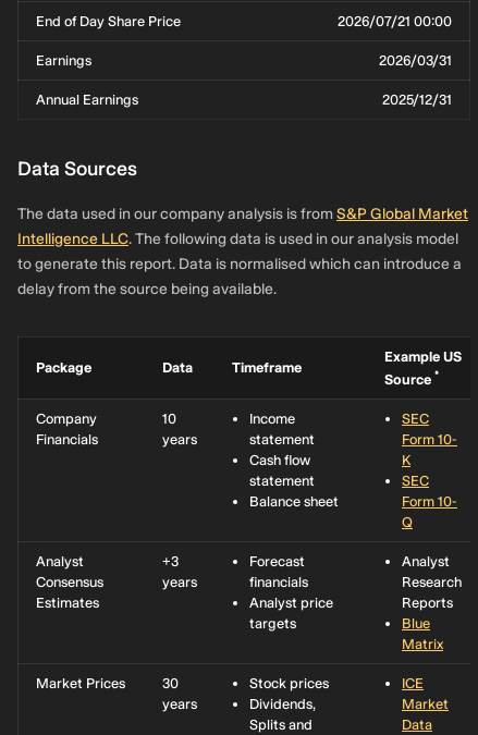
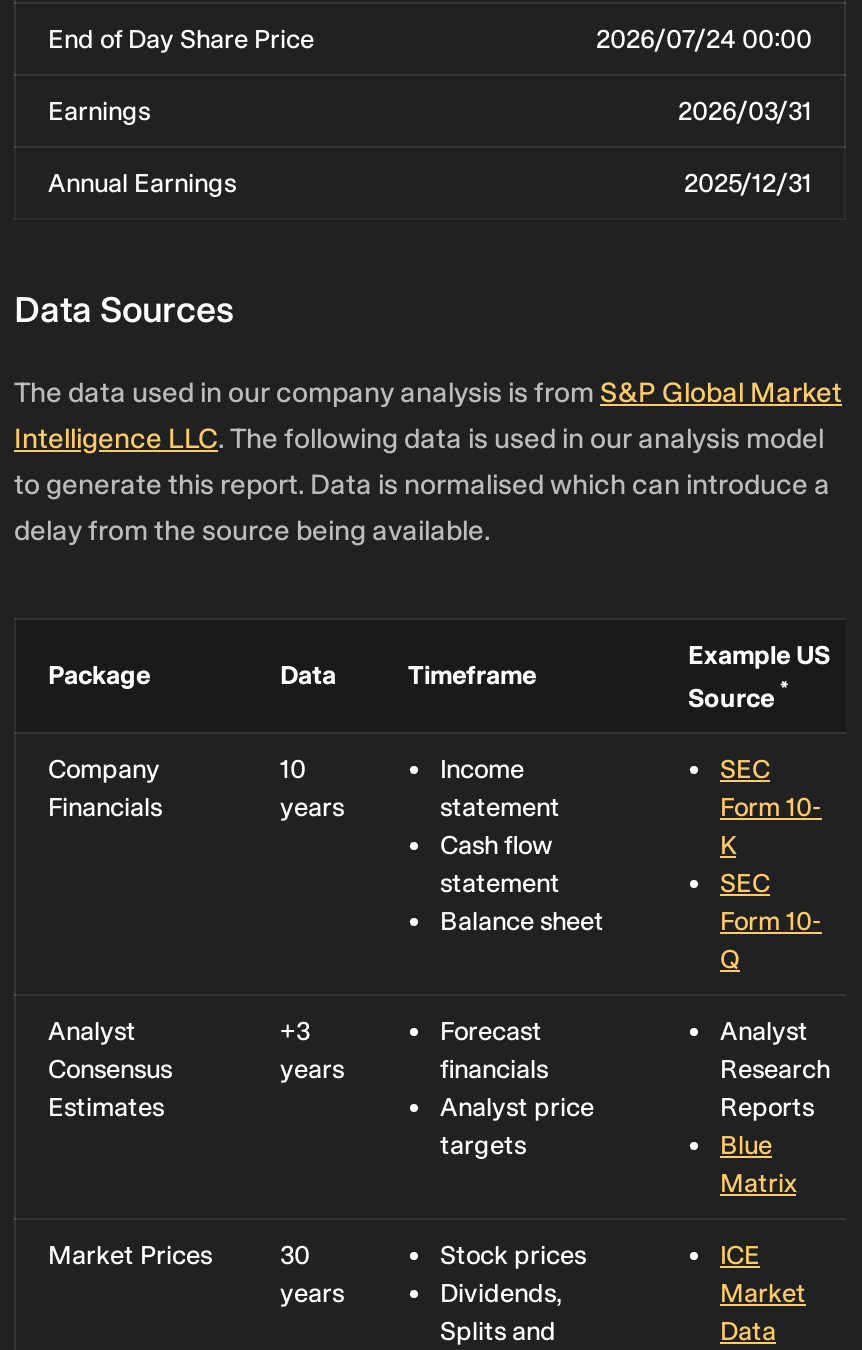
[338,13,452,29] 2026/07/21 00:00 -> [596,23,812,53] 2026/07/24 00:00

